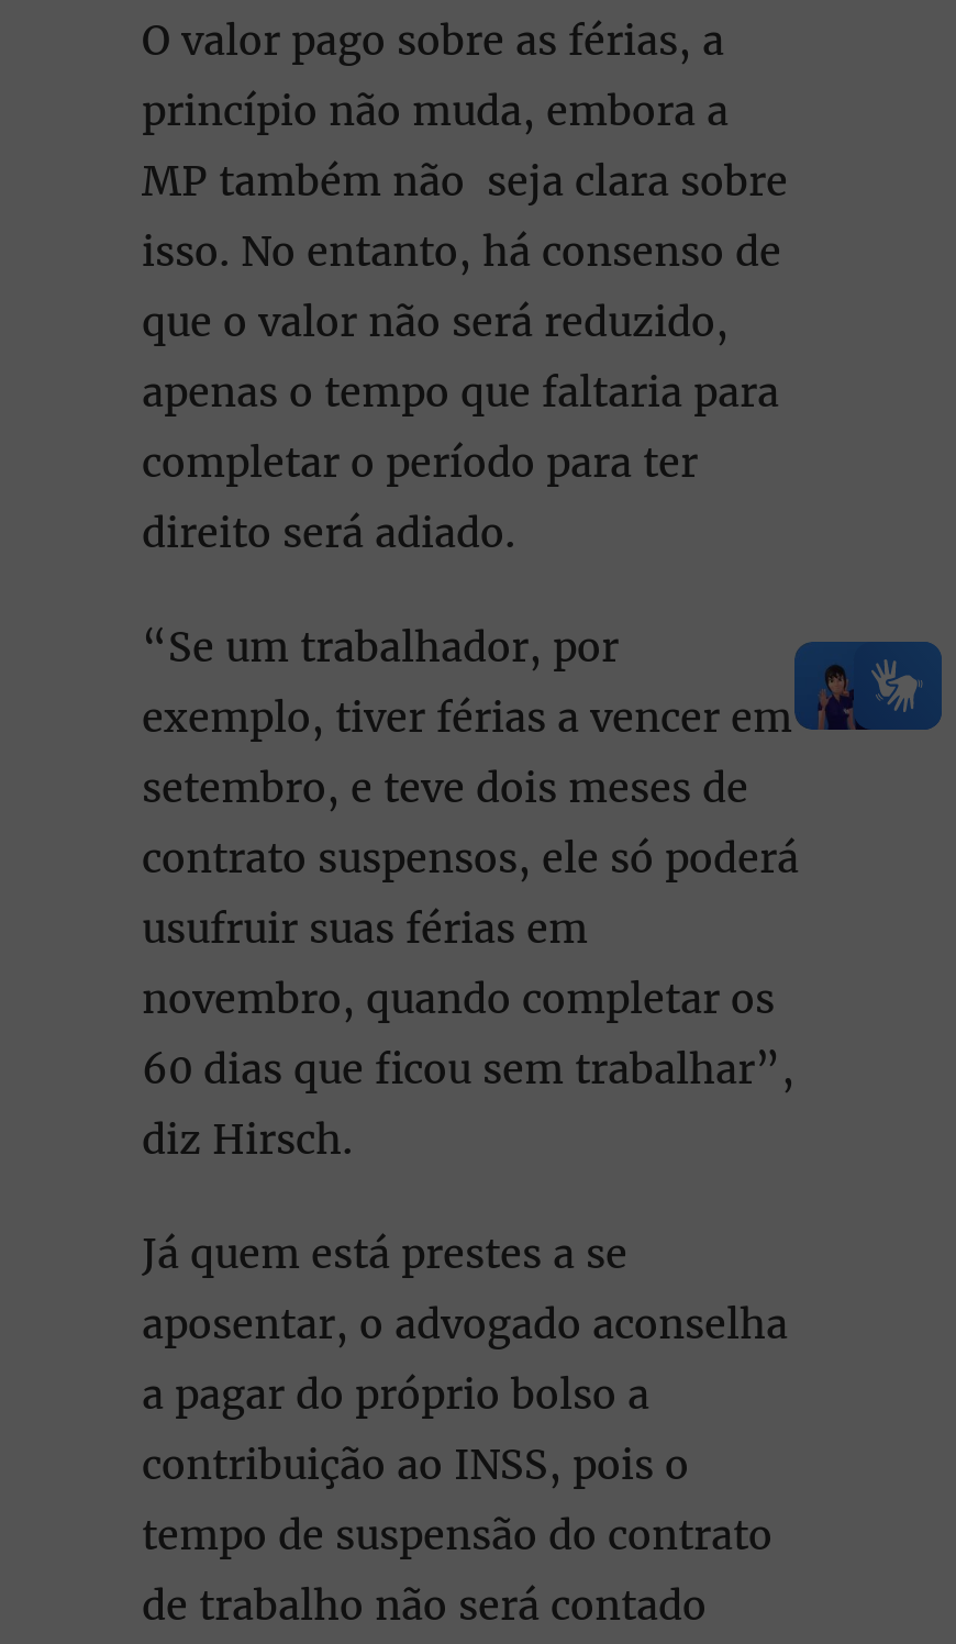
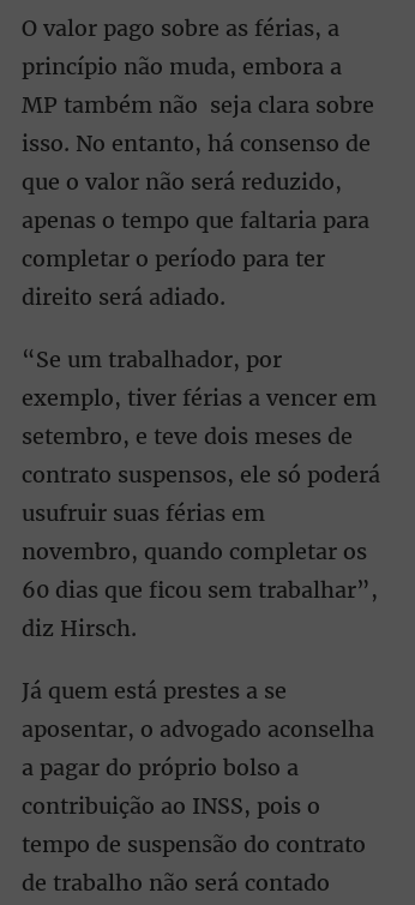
[792,640,944,732] [image] -> none

